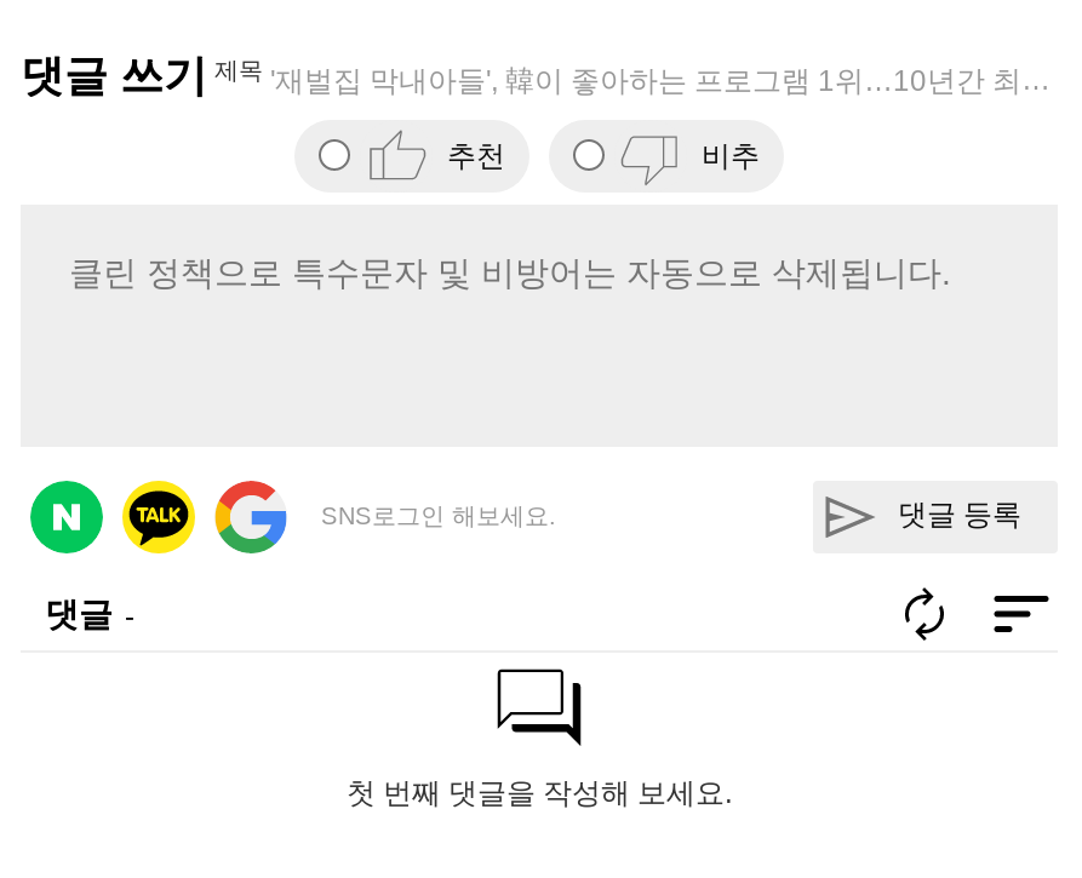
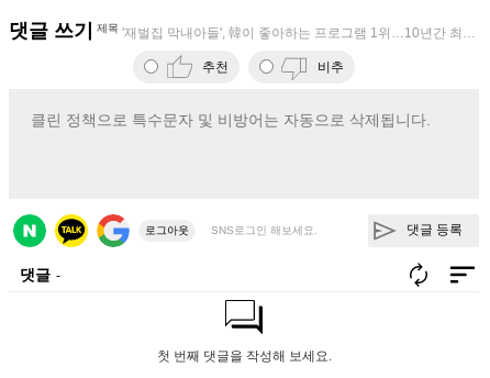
none -> [145,224,189,236] 로그아웃

